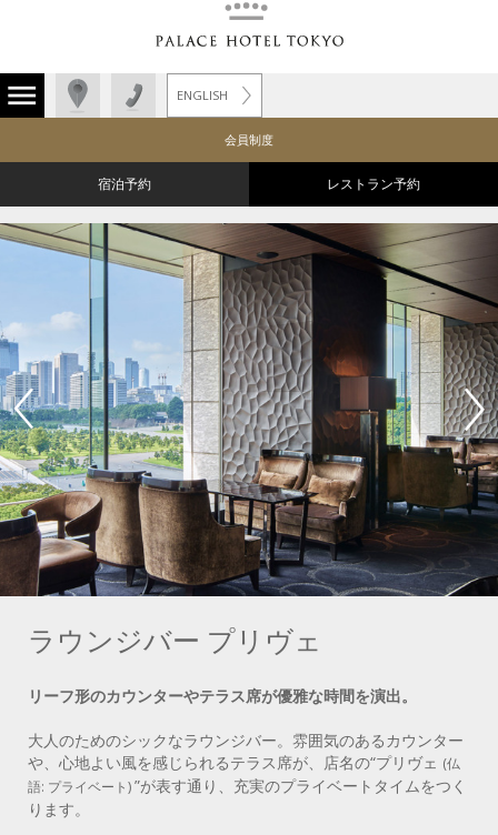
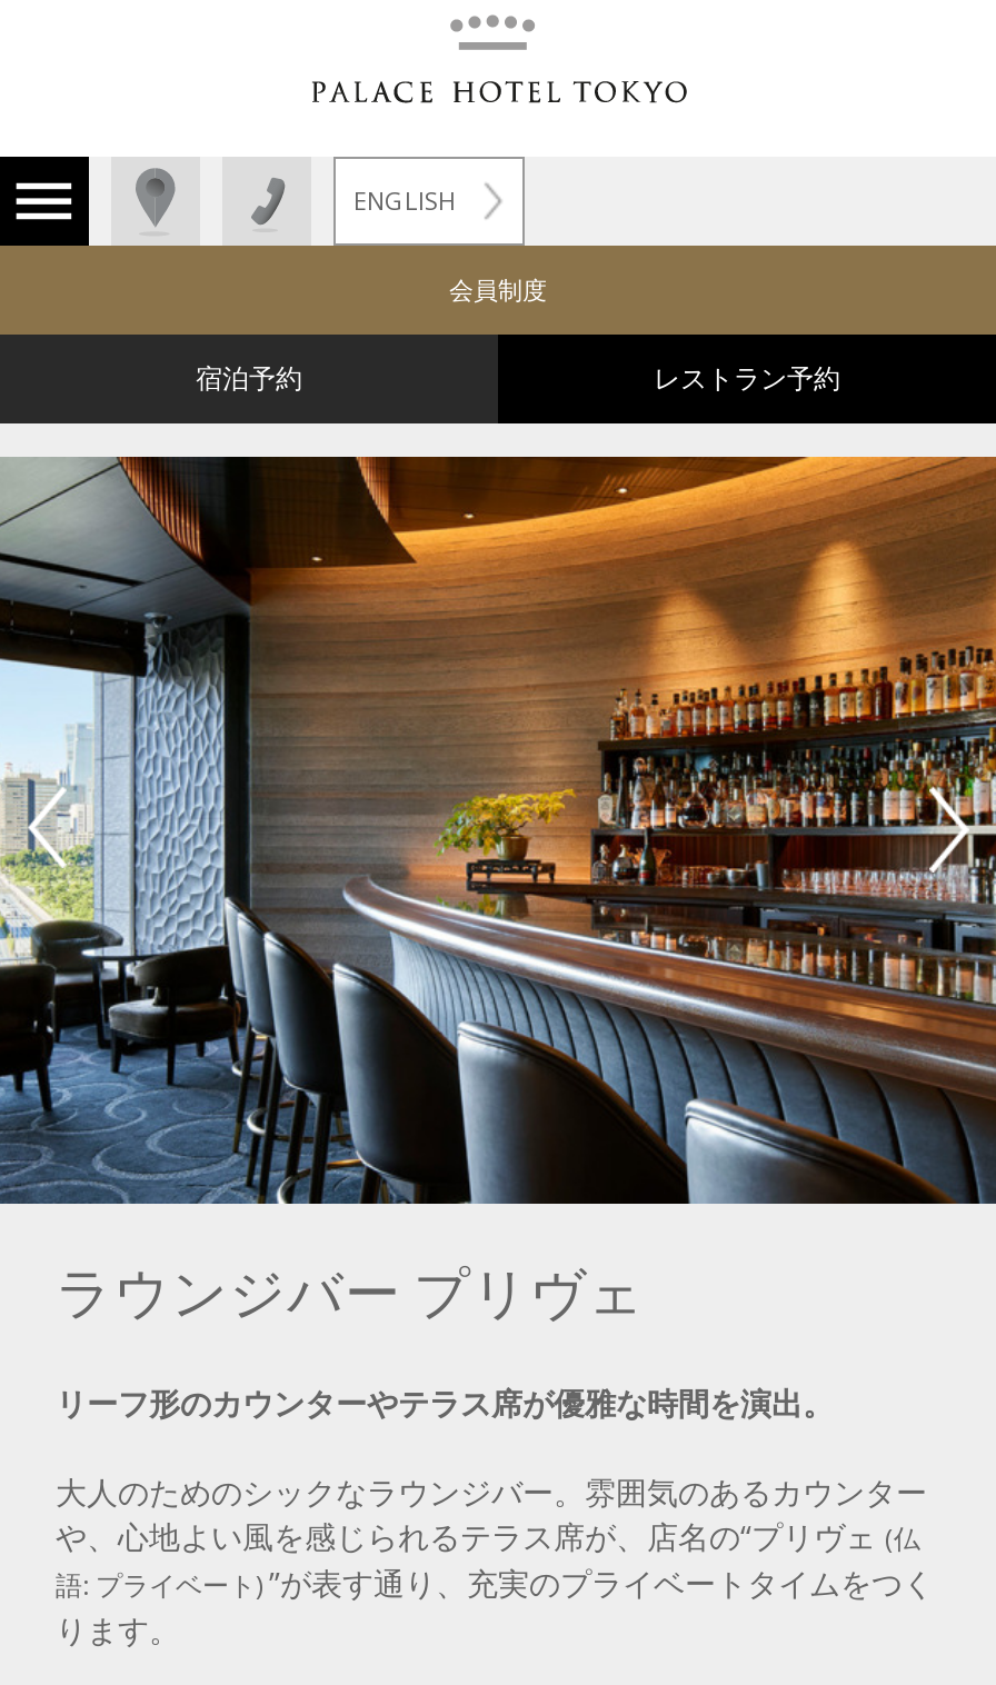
[3,223,495,597] [image] -> [7,455,989,1204] [image]

